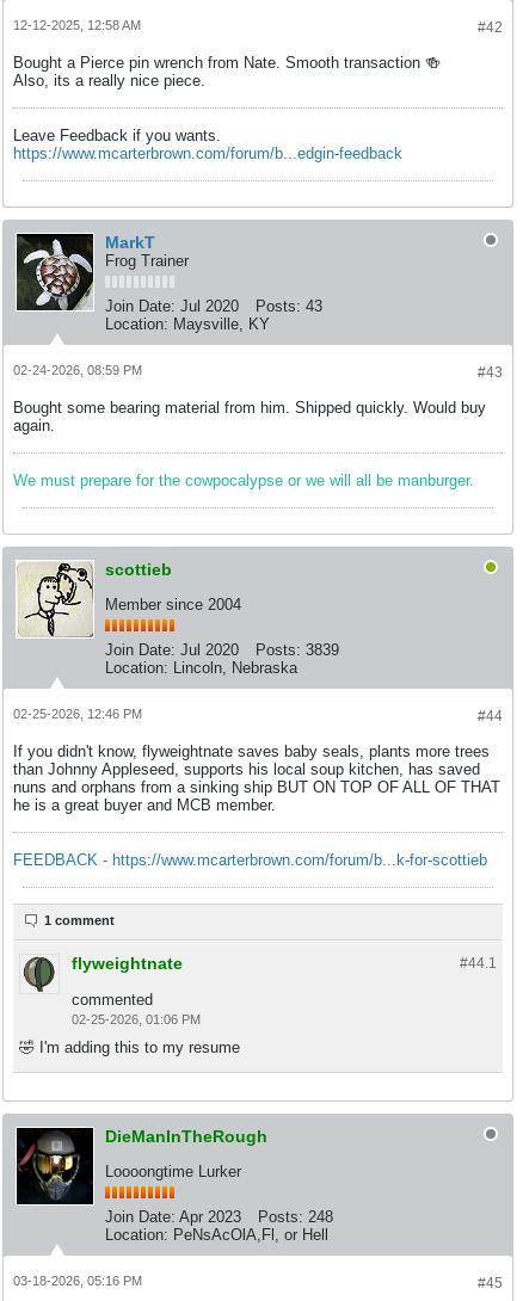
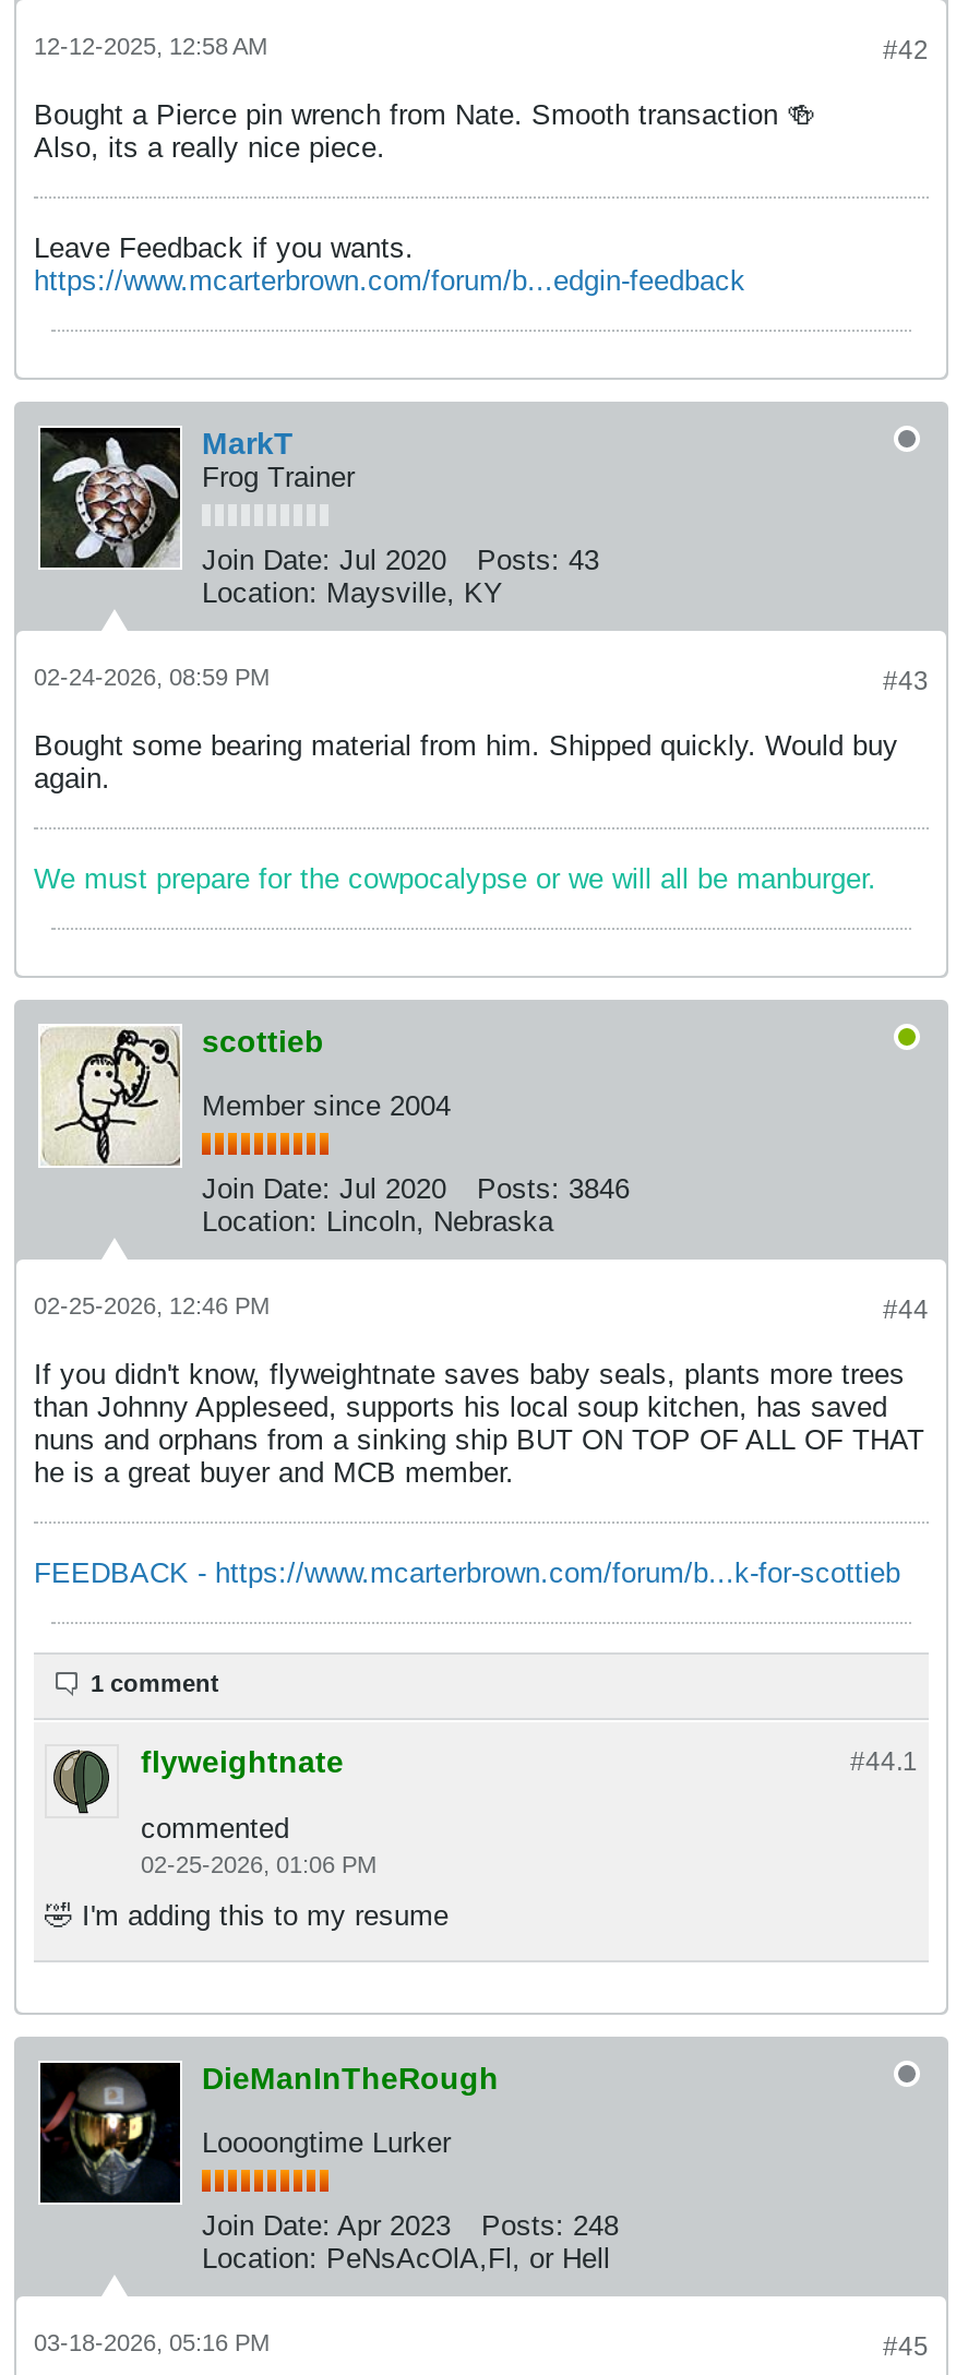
[105,641,339,659] Join Date: Jul 2020 Posts: 3839 -> [202,1172,630,1205] Join Date: Jul 2020 Posts: 3846

